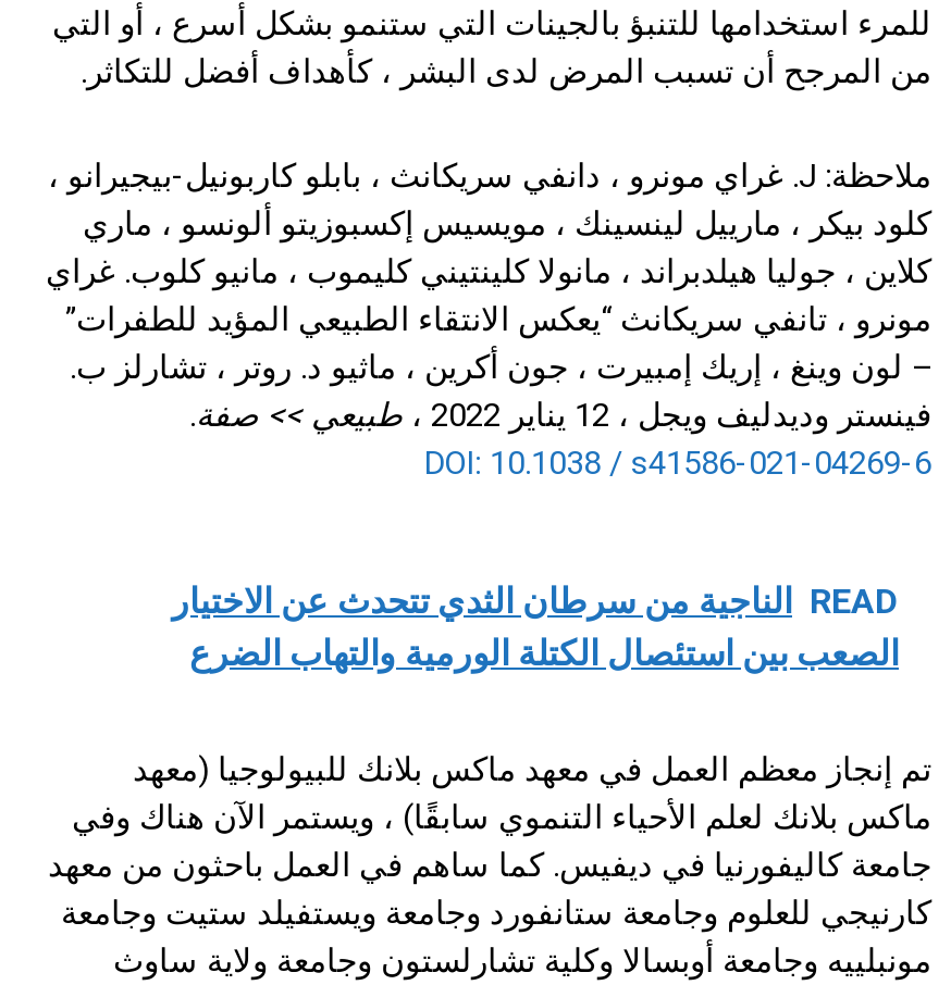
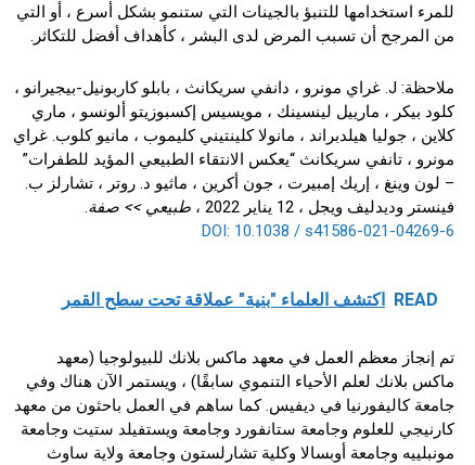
[172,581,899,674] READ الناجية من سرطان الثدي تتحدث عن الاختيار | الصعب بين استئصال الكتلة الورمية والتهاب الضرع -> [62,289,438,310] READ اكتشف العلماء "بنية" عملاقة تحت سطح القمر

